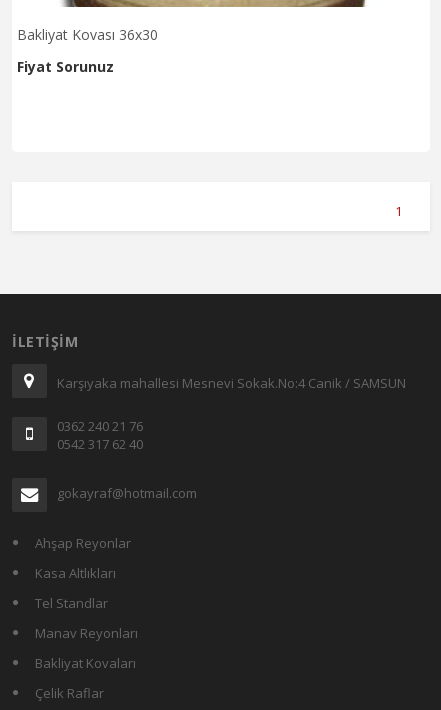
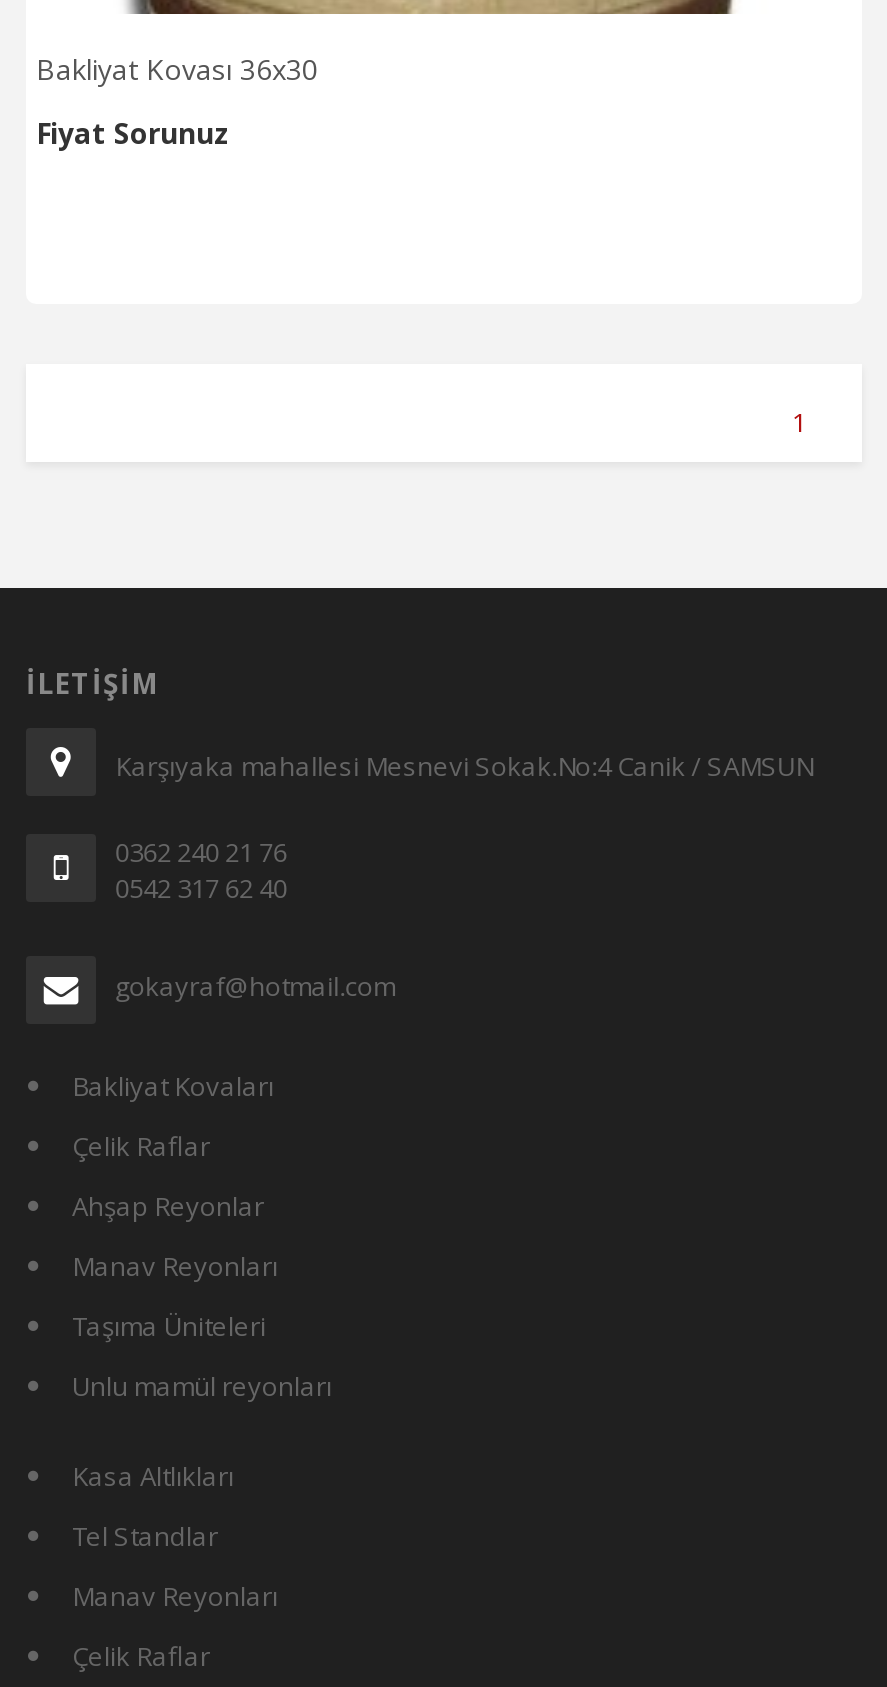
none -> [72,1127,210,1163] Çelik Raflar
none -> [72,1247,332,1403] Manav Reyonları | Taşıma Üniteleri | Unlu mamül reyonları
moved [35,564,138,642] -> [72,1457,278,1613]: Kasa Altlıkları | Tel Standlar | Manav Reyonları
moved [35,654,136,672] -> [72,1067,274,1103]: Bakliyat Kovaları

